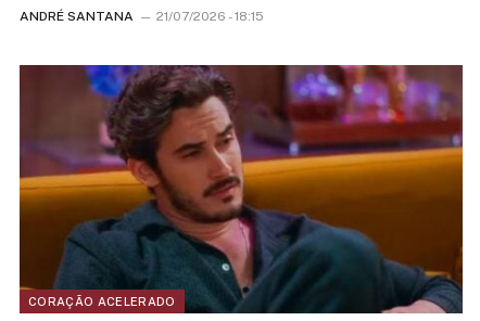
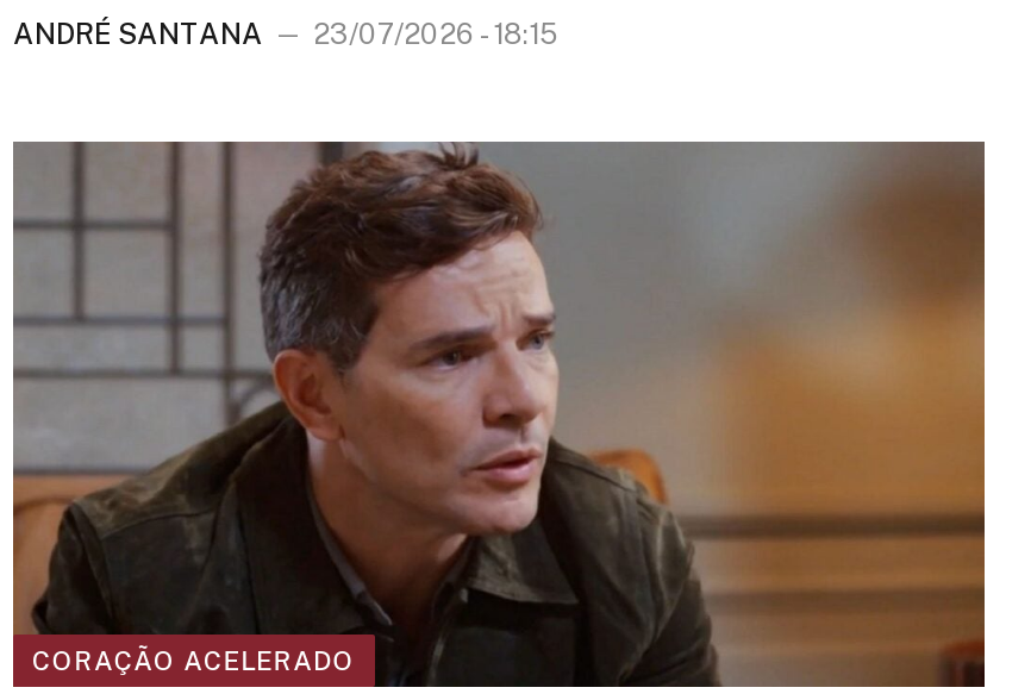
[20,8,264,23] ANDRÉ SANTANA 21/07/2026 - 18:15 -> [13,17,558,50] ANDRÉ SANTANA 23/07/2026 - 18:15
[18,64,463,314] [image] -> [11,139,985,689] [image]

